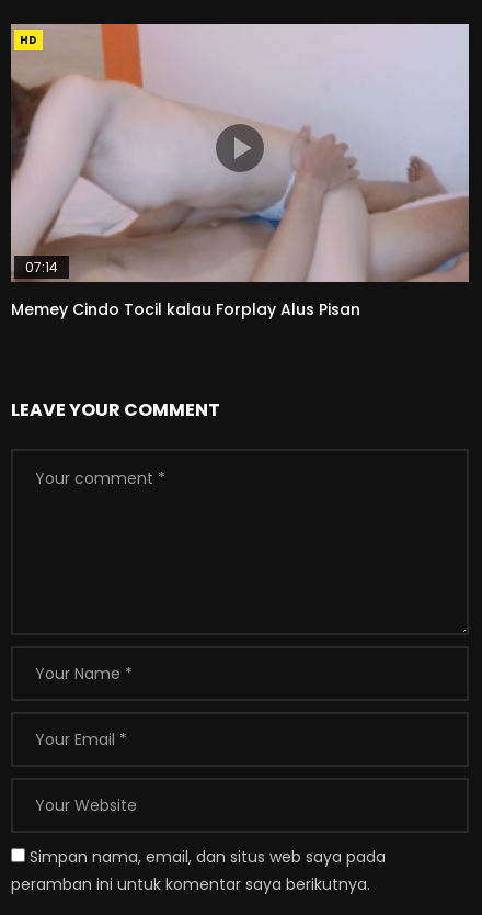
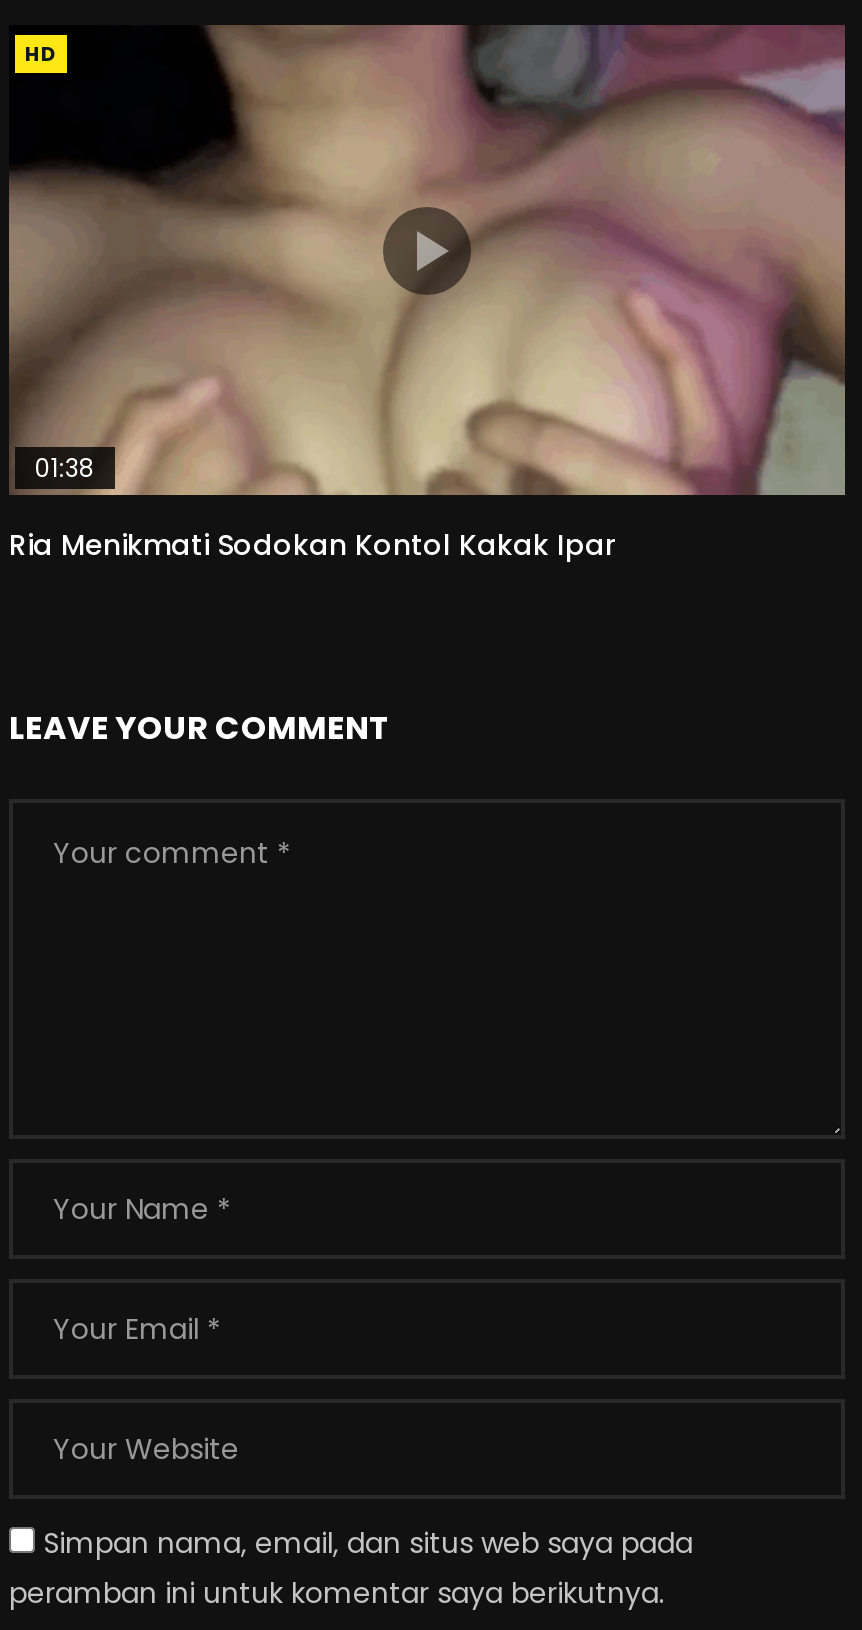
[10,23,470,283] [image] | 07:14 -> [9,23,847,497] [image] | 01:38
[11,299,360,321] Memey Cindo Tocil kalau Forplay Alus Pisan -> [9,526,617,566] Ria Menikmati Sodokan Kontol Kakak Ipar

